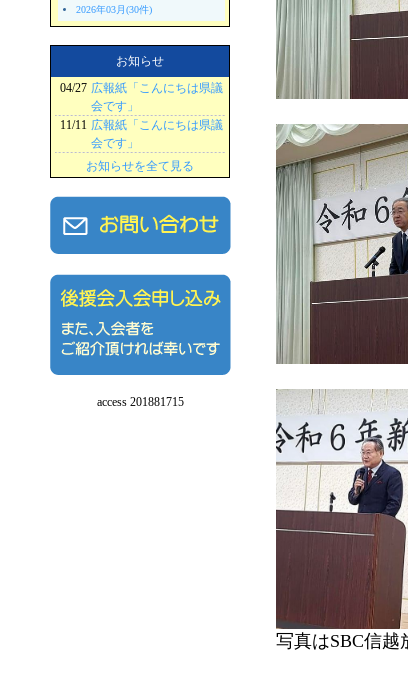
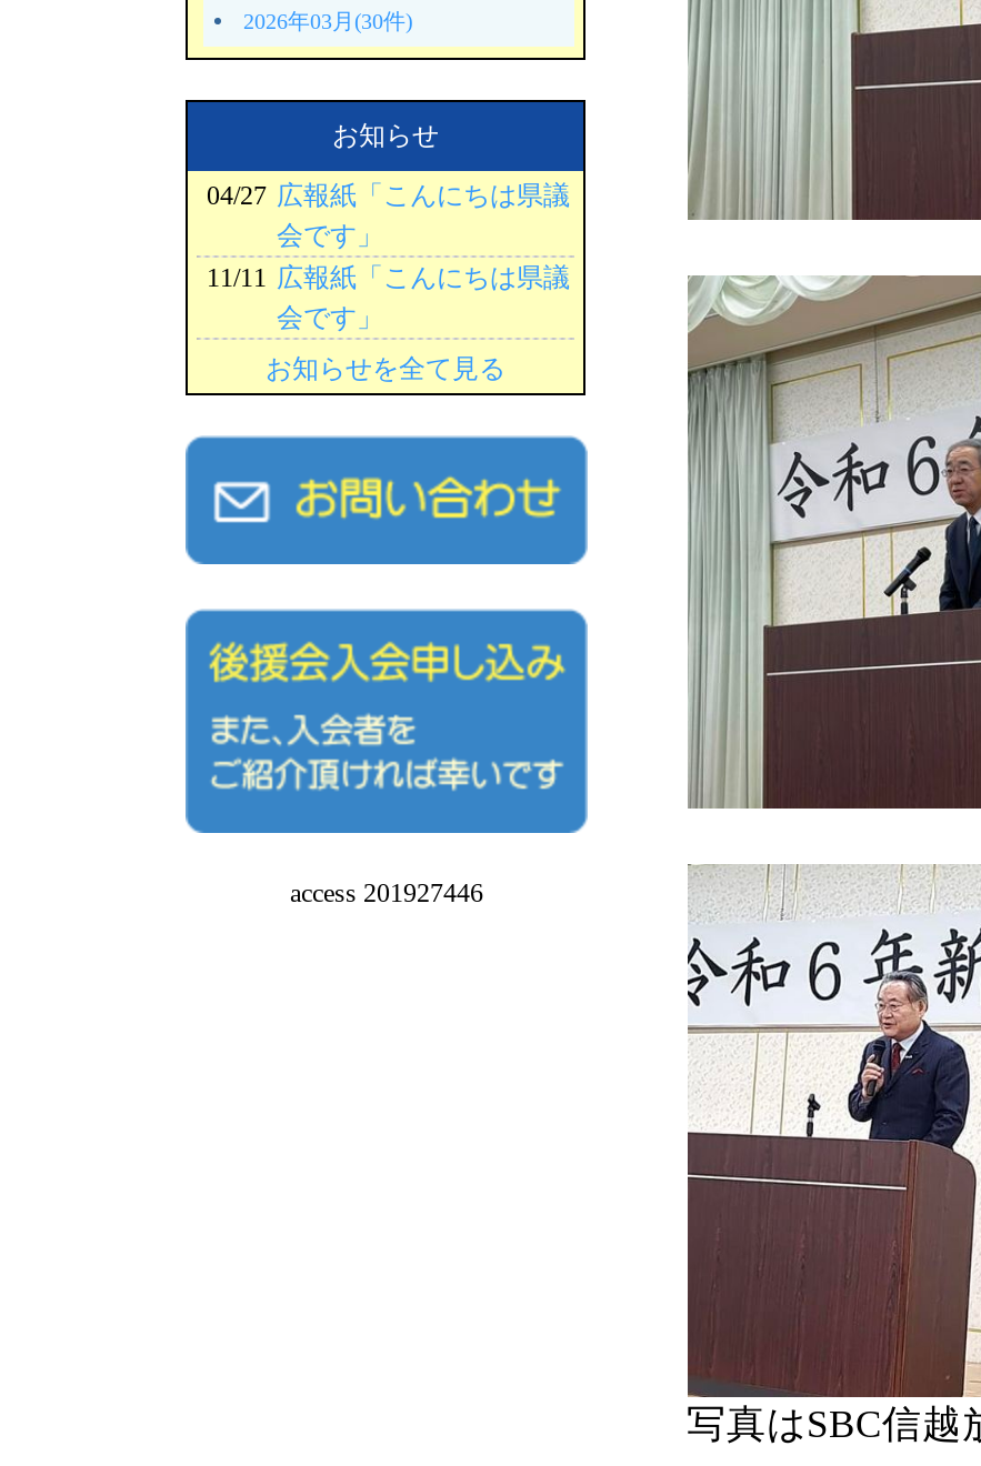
[97,395,184,409] access 201881715 -> [290,877,483,908] access 201927446

